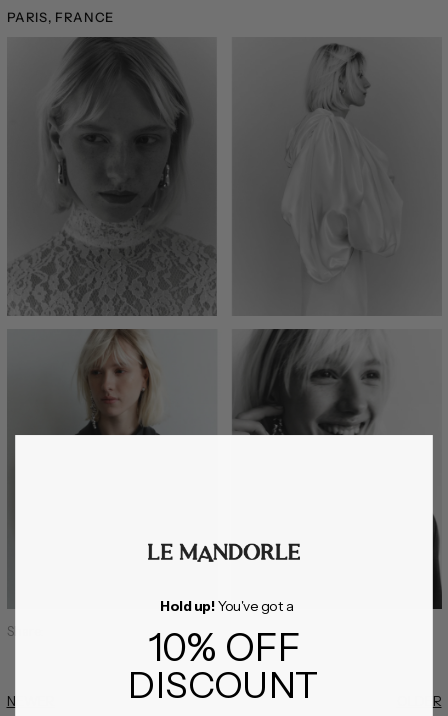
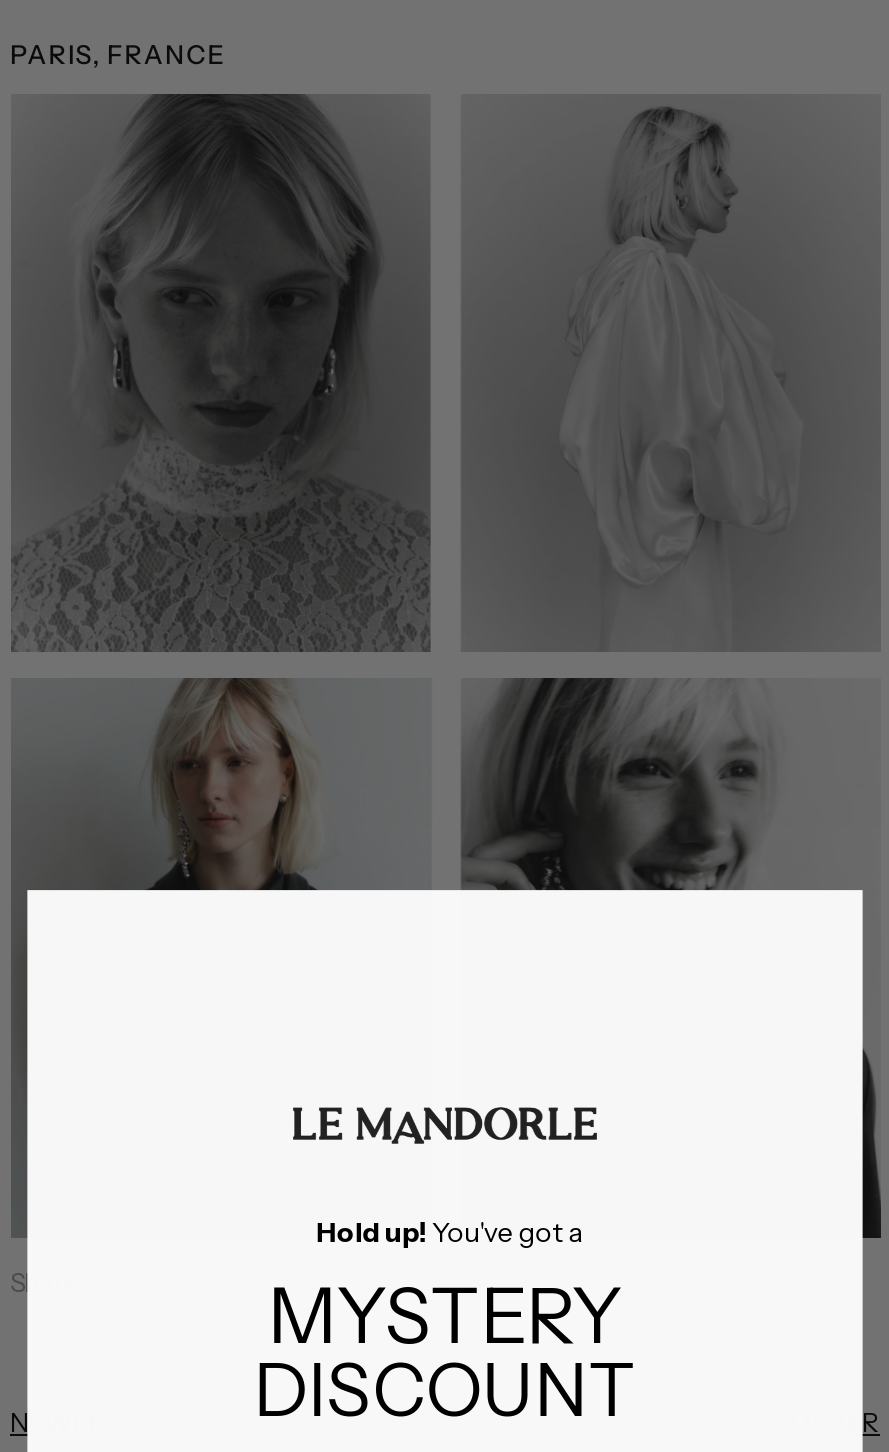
[148,624,300,671] 10% OFF -> [267,1268,623,1362] MYSTERY

